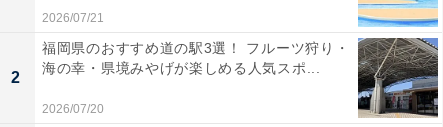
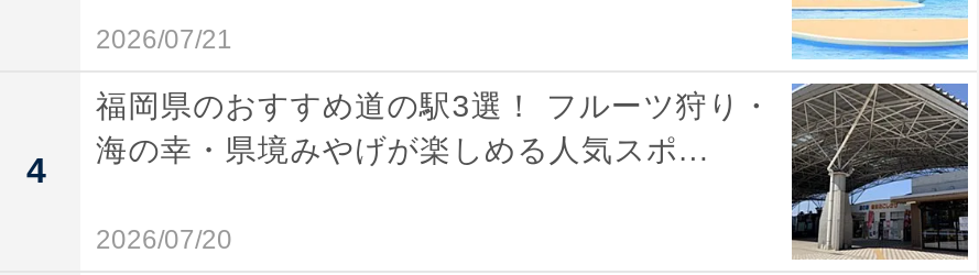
[10,69,19,86] 2 -> [26,152,46,189] 4

